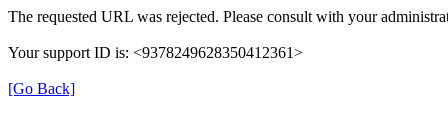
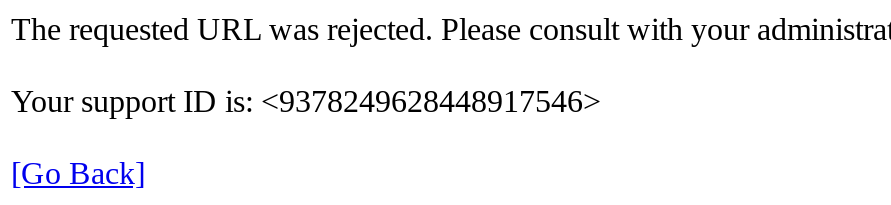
[8,44,303,61] Your support ID is: <9378249628350412361> -> [11,84,601,118] Your support ID is: <9378249628448917546>

